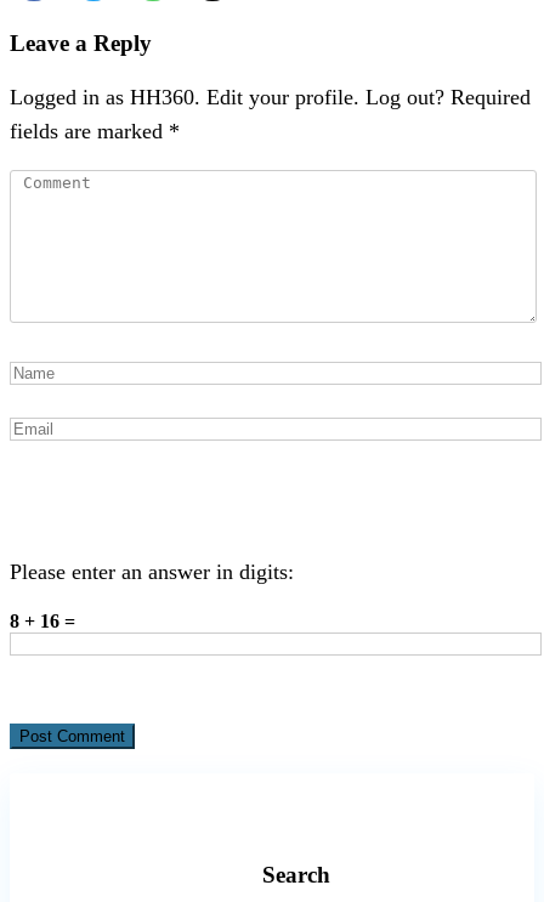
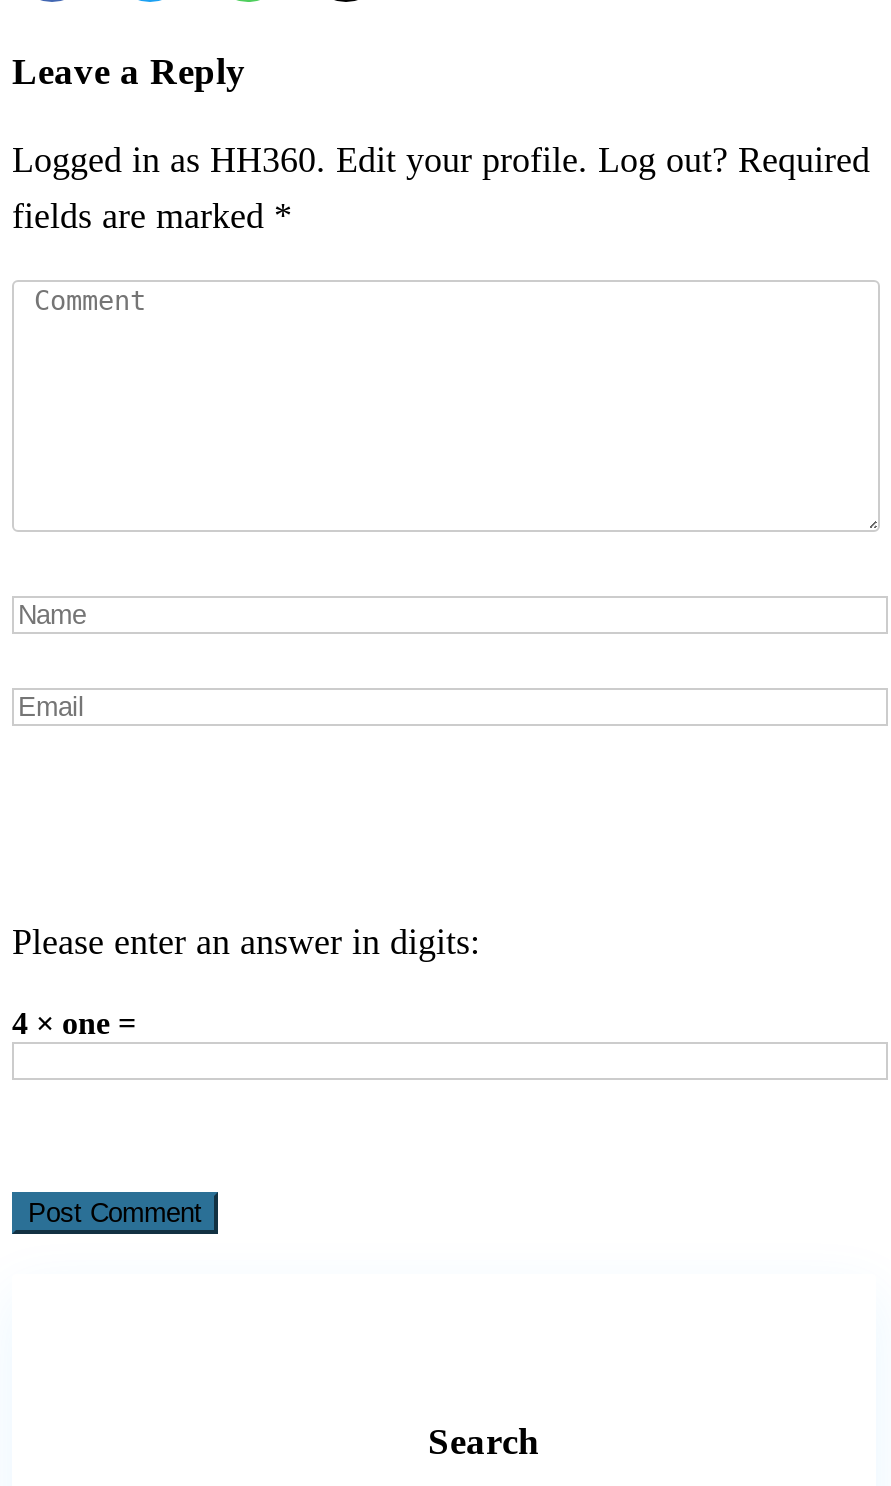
[10,611,75,631] 8 + 16 = -> [12,1006,136,1040] 4 × one =

